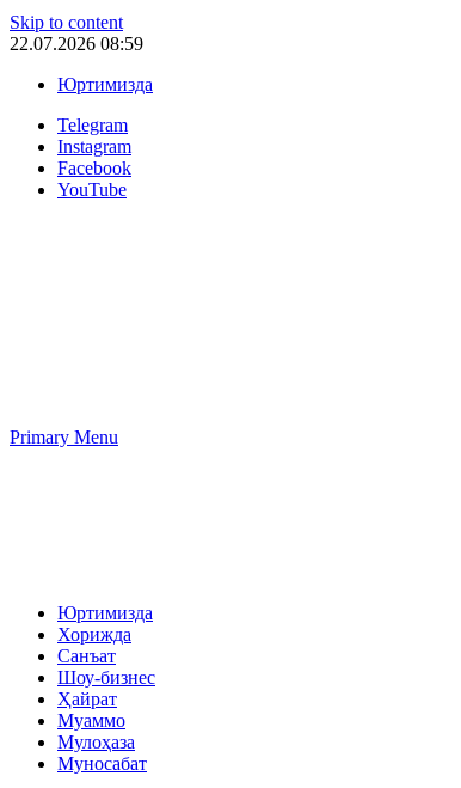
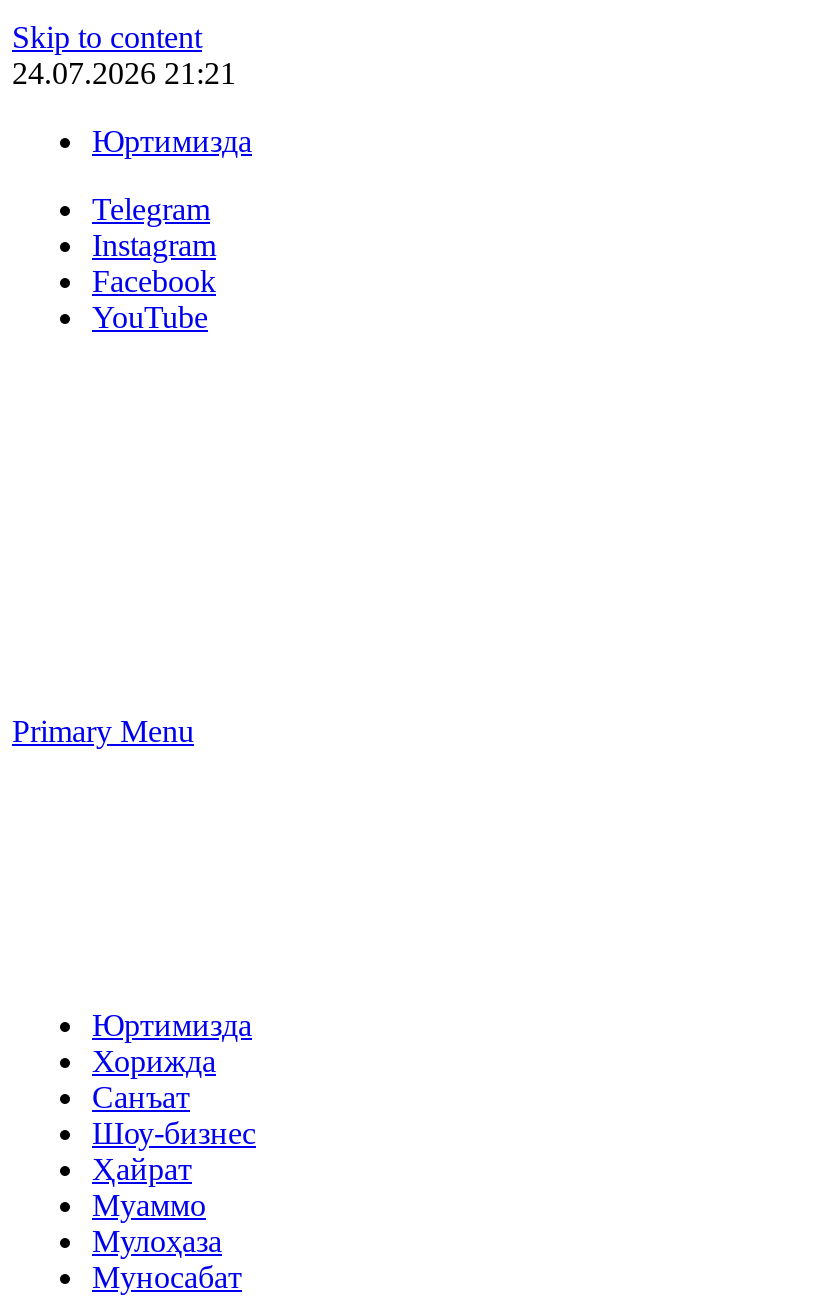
[10,33,143,54] 22.07.2026 08:59 -> [12,56,236,90] 24.07.2026 21:21

